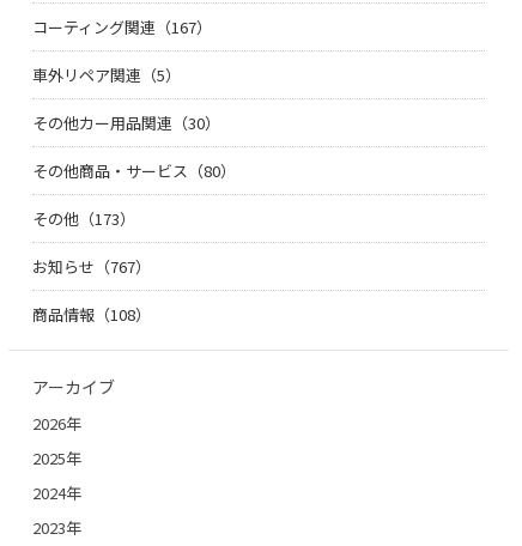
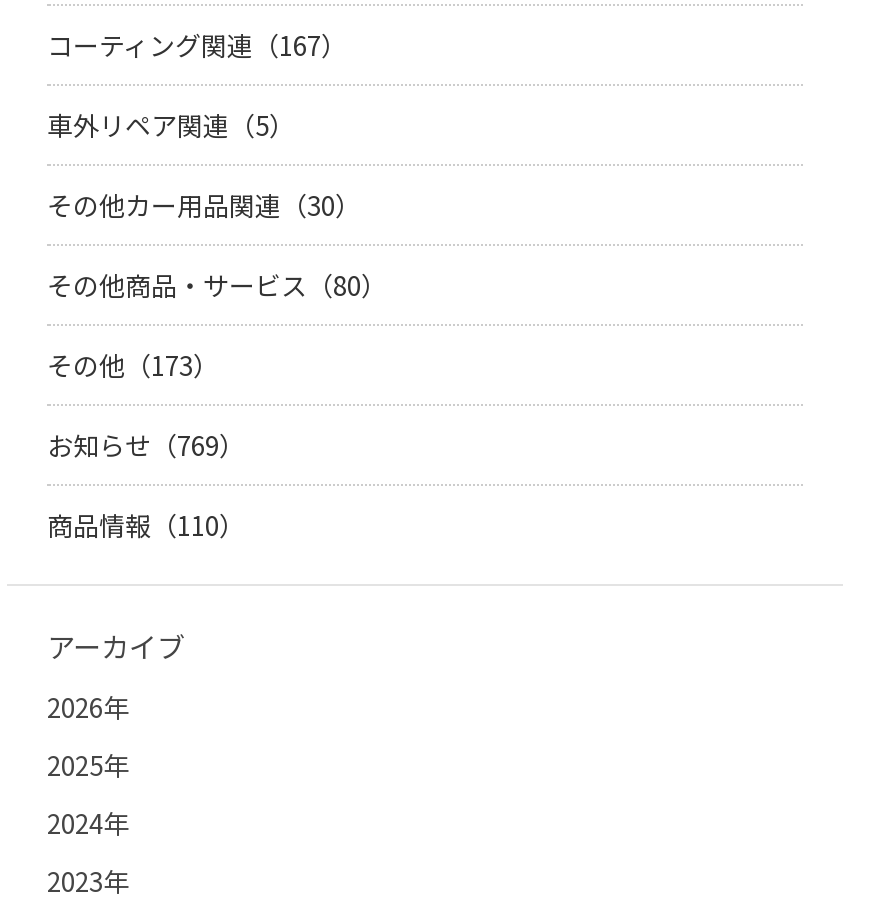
[32,255,151,278] お知らせ（767） -> [47,427,245,465] お知らせ（769）
[32,303,151,326] 商品情報（108） -> [47,507,245,545] 商品情報（110）

